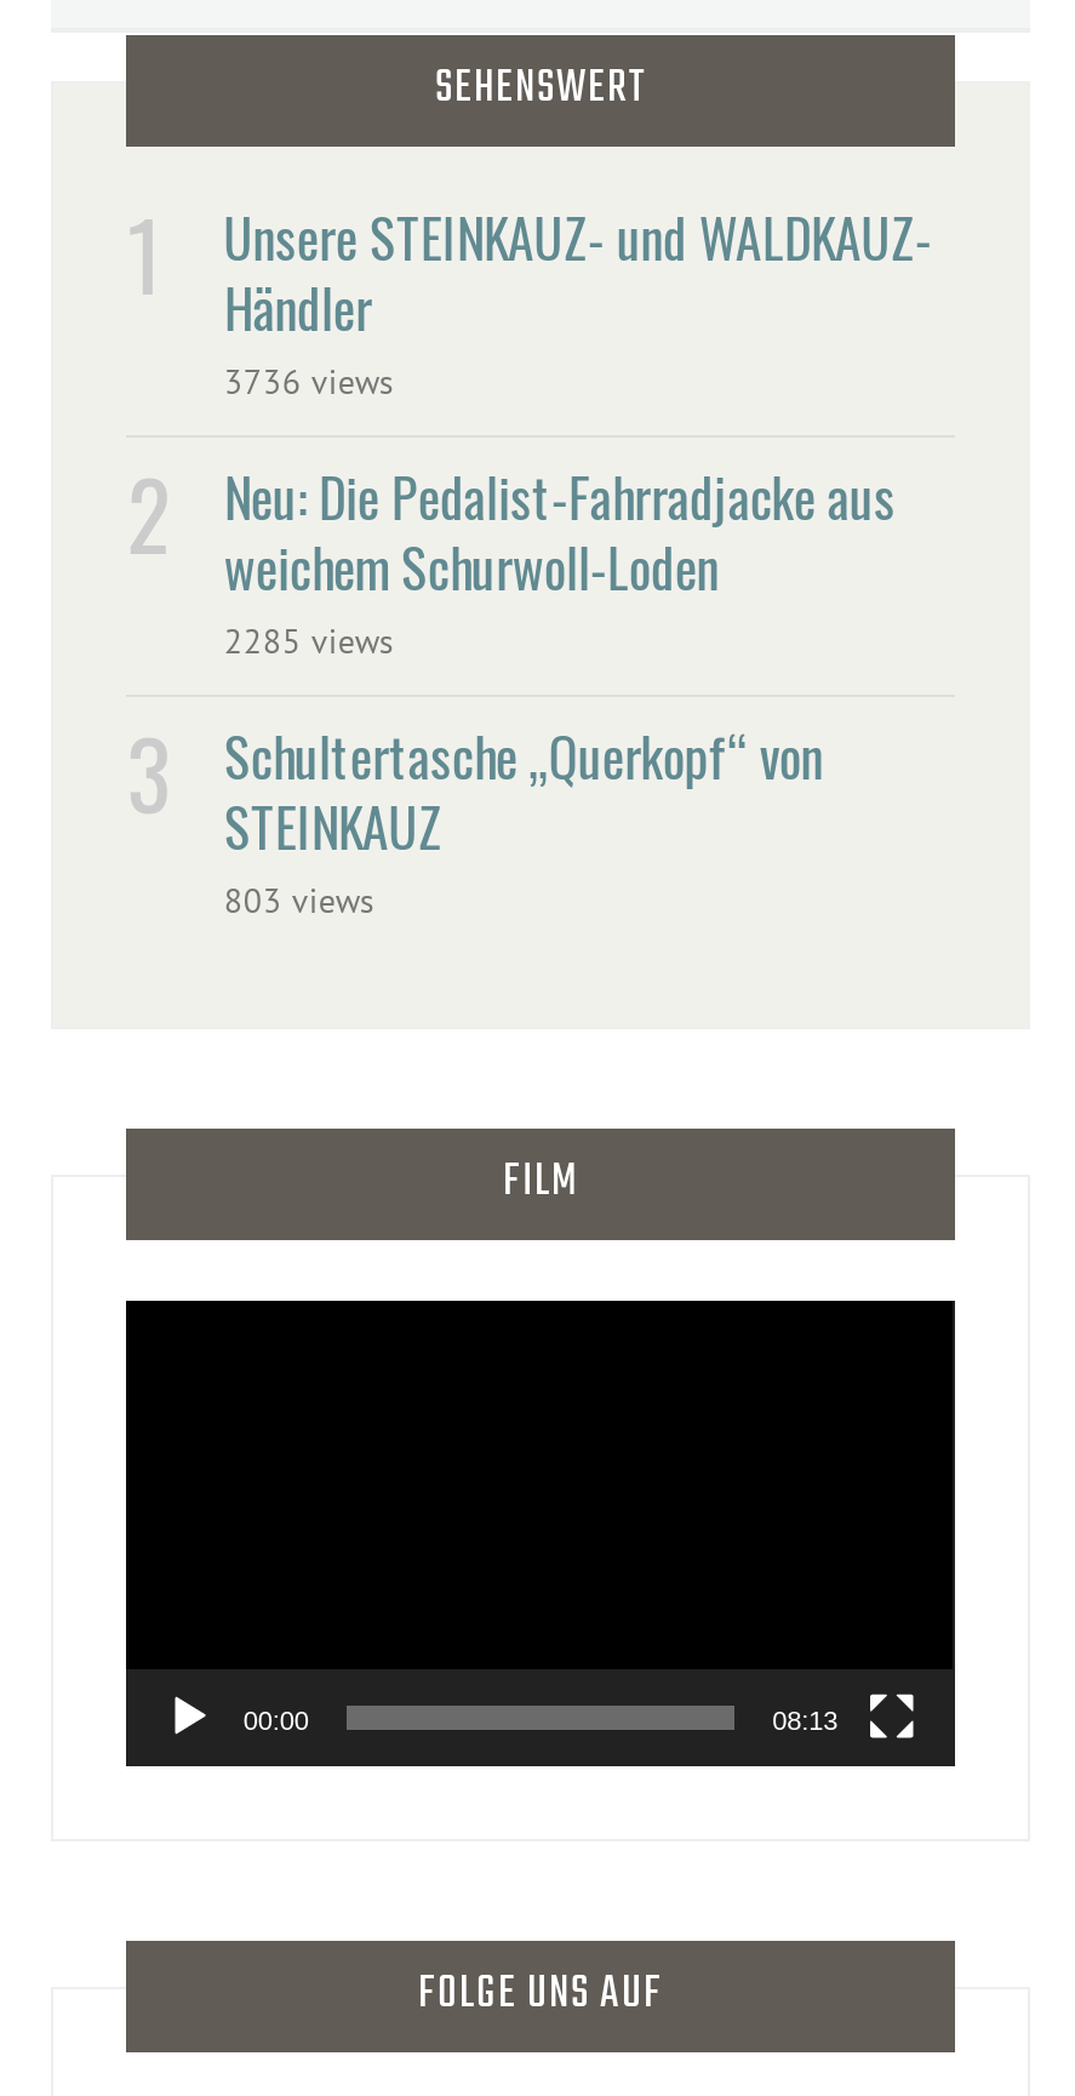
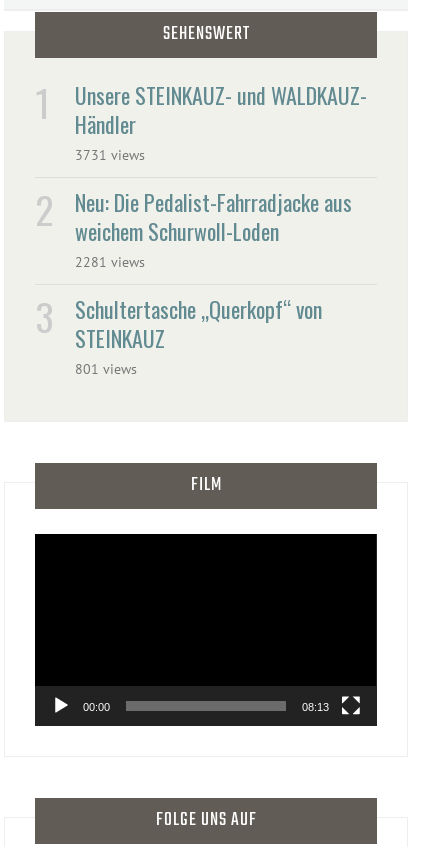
[224,360,394,403] 3736 views -> [75,146,145,164] 3731 views
[224,619,394,663] 2285 views -> [75,253,145,271] 2281 views
[224,879,374,922] 803 views -> [75,360,137,378] 801 views

